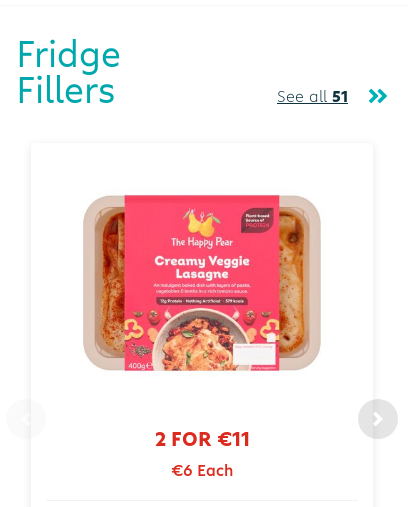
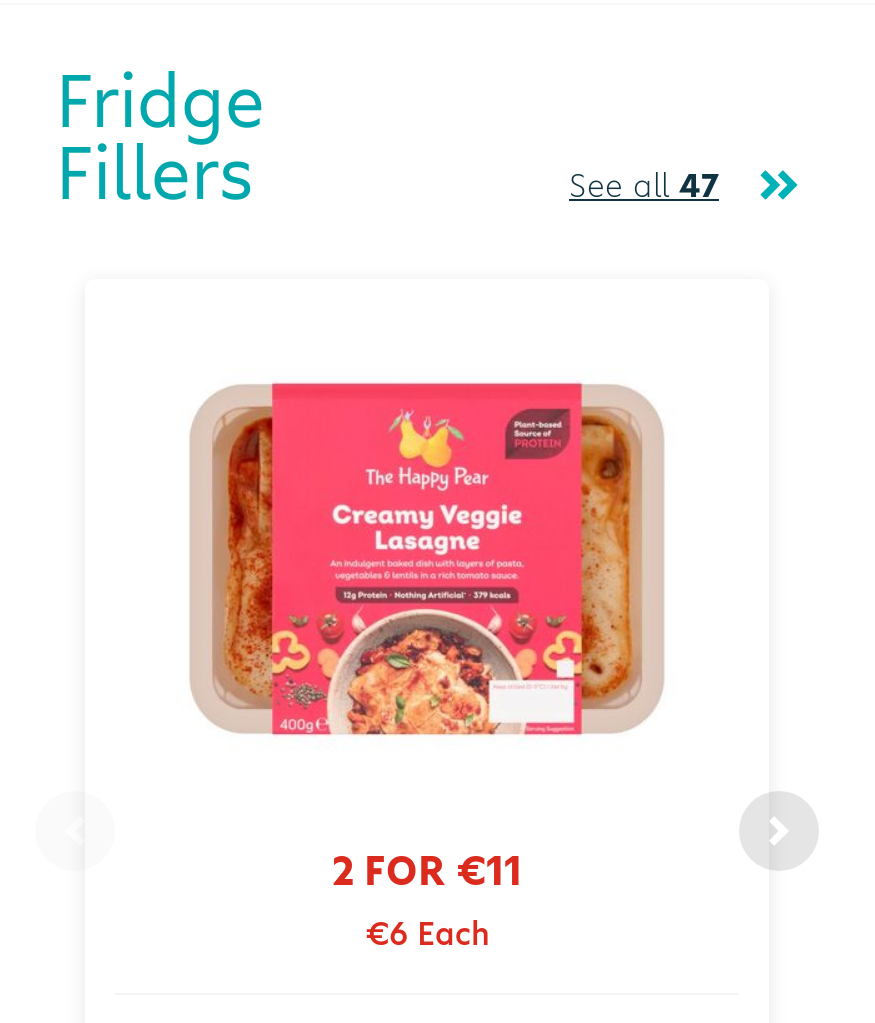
[277,85,348,107] See all 51 -> [569,163,719,207] See all 47

